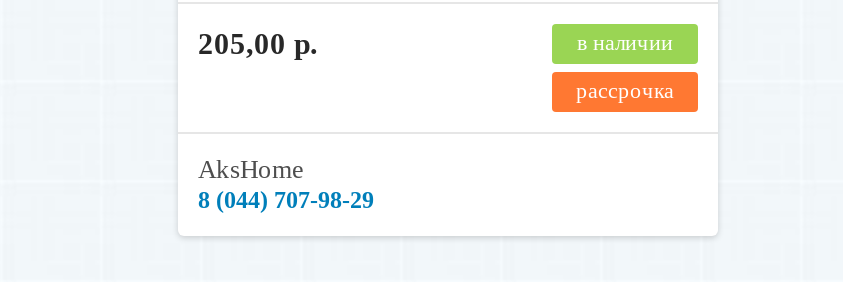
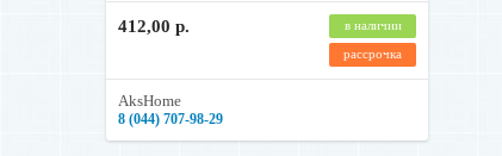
[198,27,318,59] 205,00 р. -> [118,16,190,35] 412,00 р.

